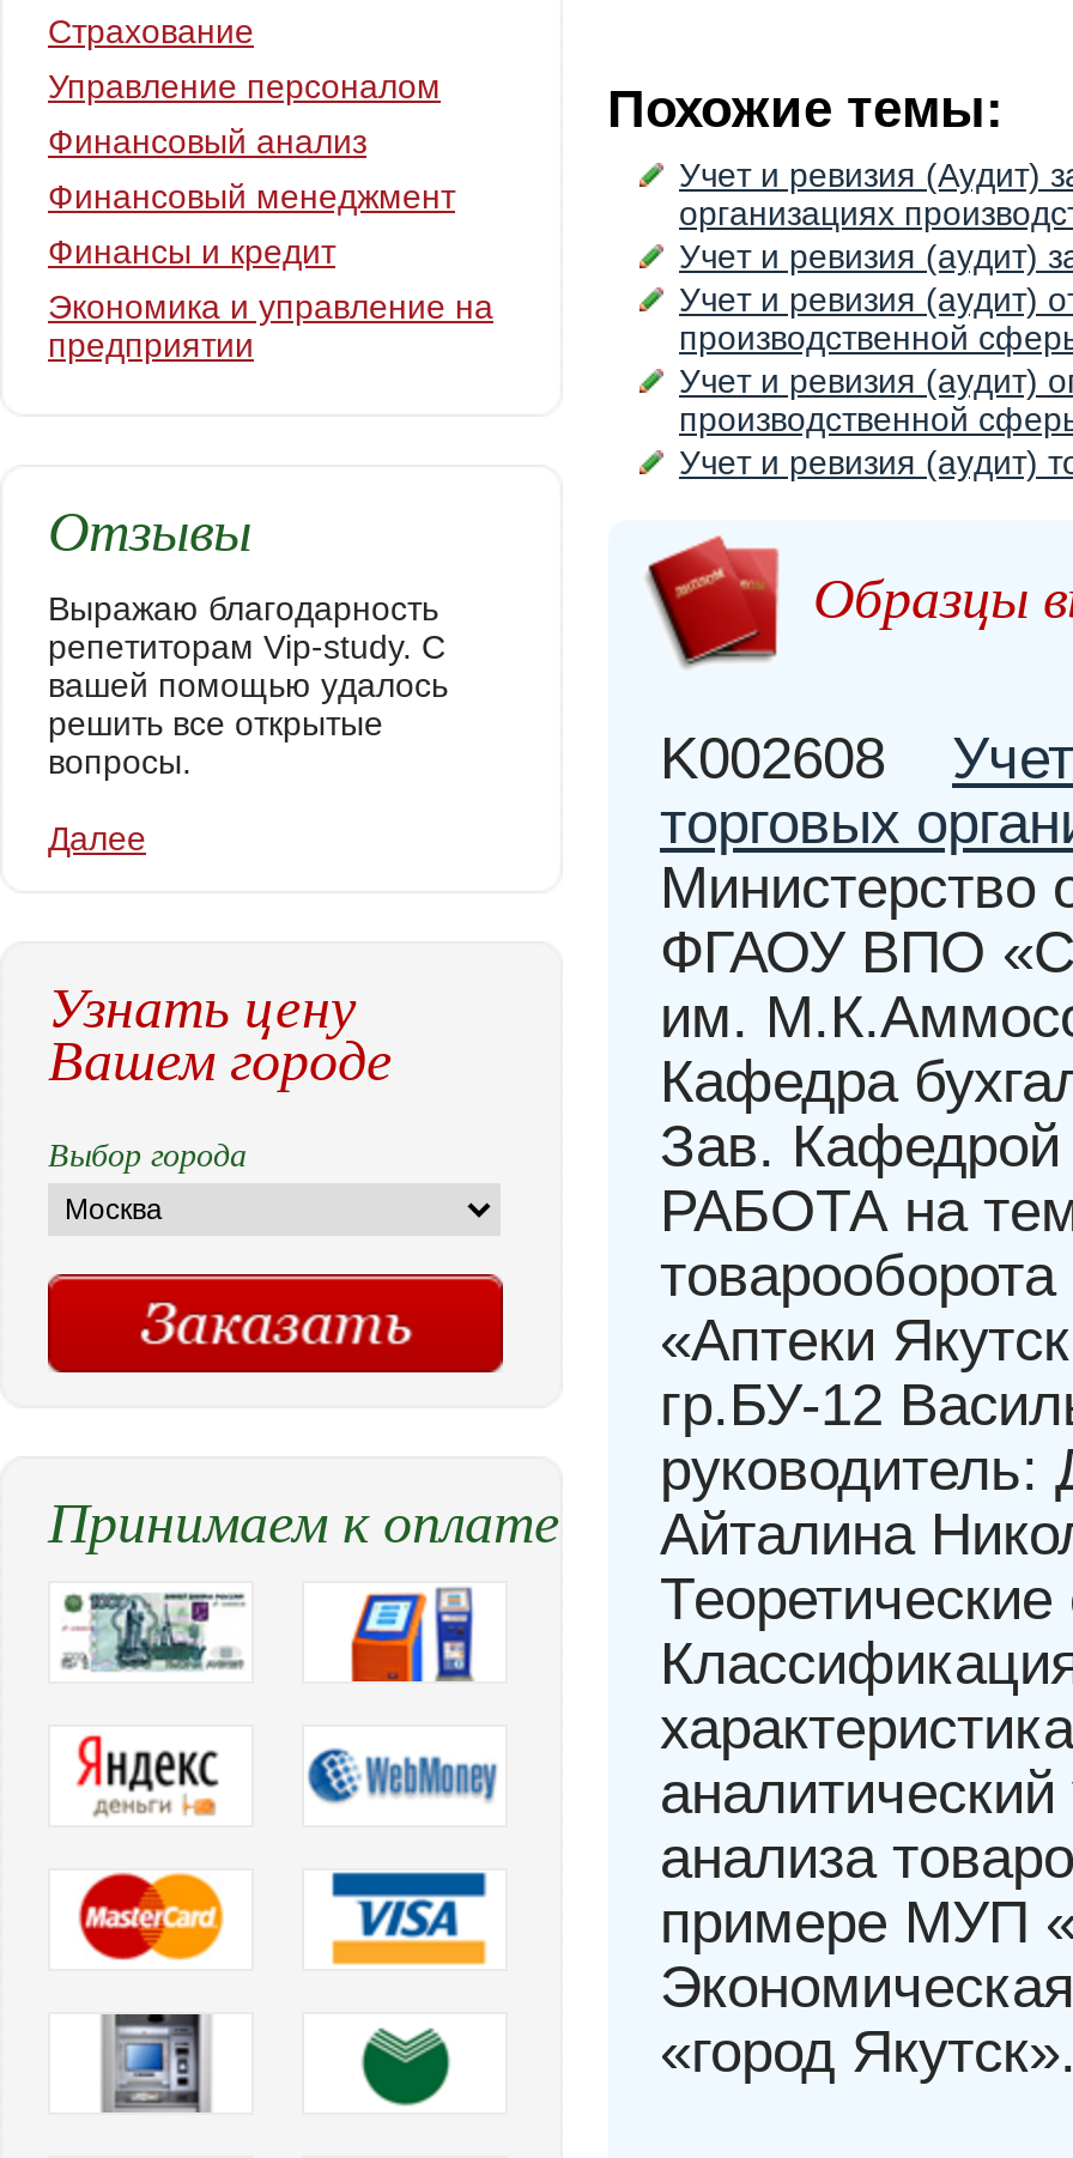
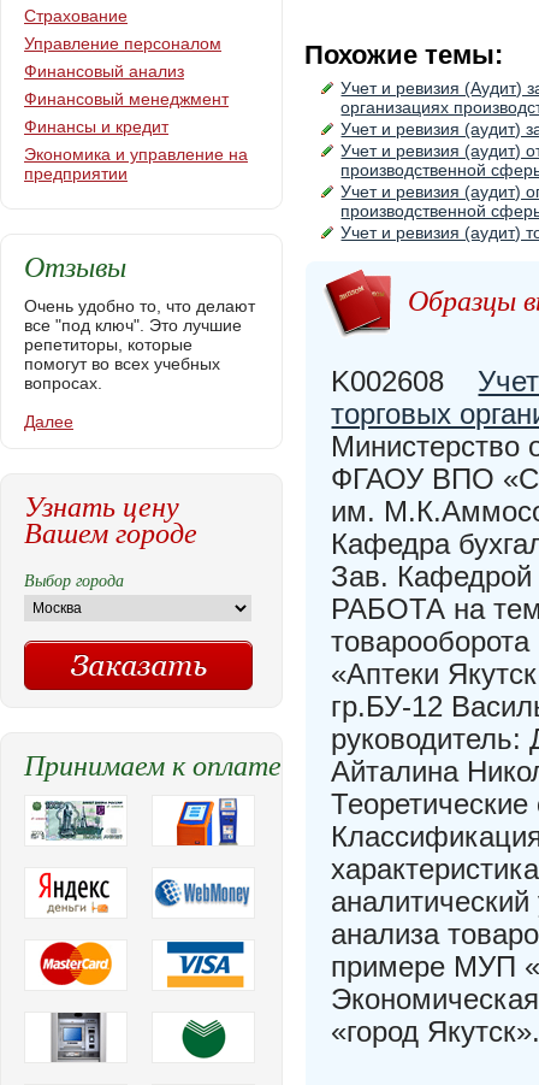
[48,589,448,781] Выражаю благодарность | репетиторам Vip-study. С | вашей помощью удалось | решить все открытые | вопросы. -> [24,296,255,393] Очень удобно то, что делают | все "под ключ". Это лучшие | репетиторы, которые | помогут во всех учебных | вопросах.

